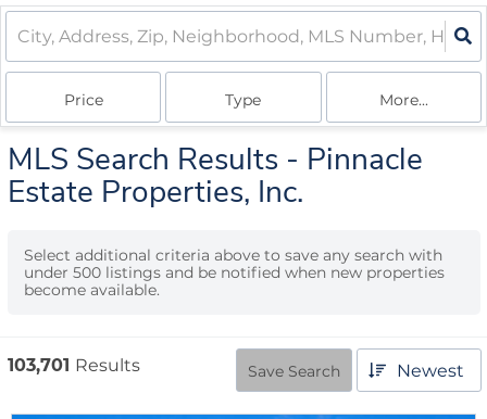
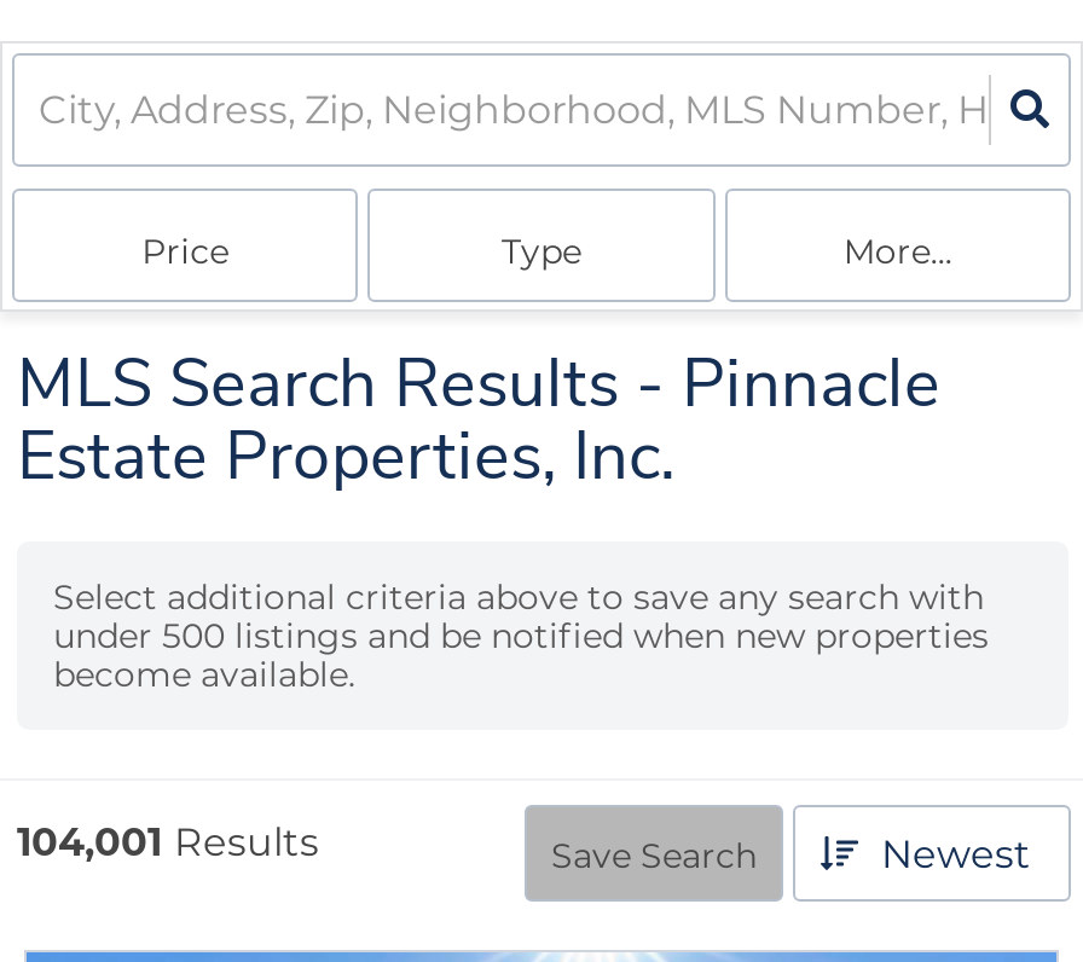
[8,355,140,376] 103,701 Results -> [17,819,319,865] 104,001 Results

